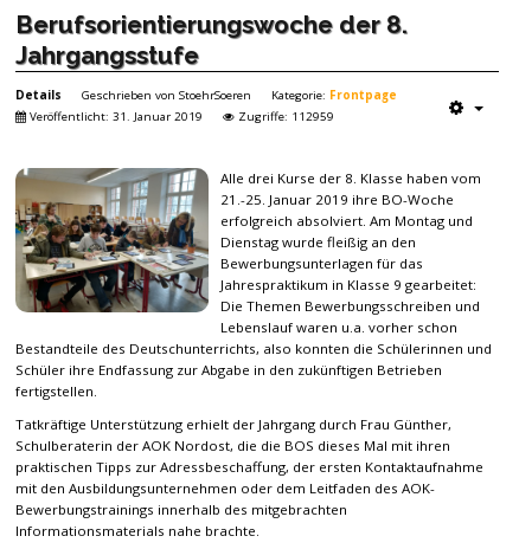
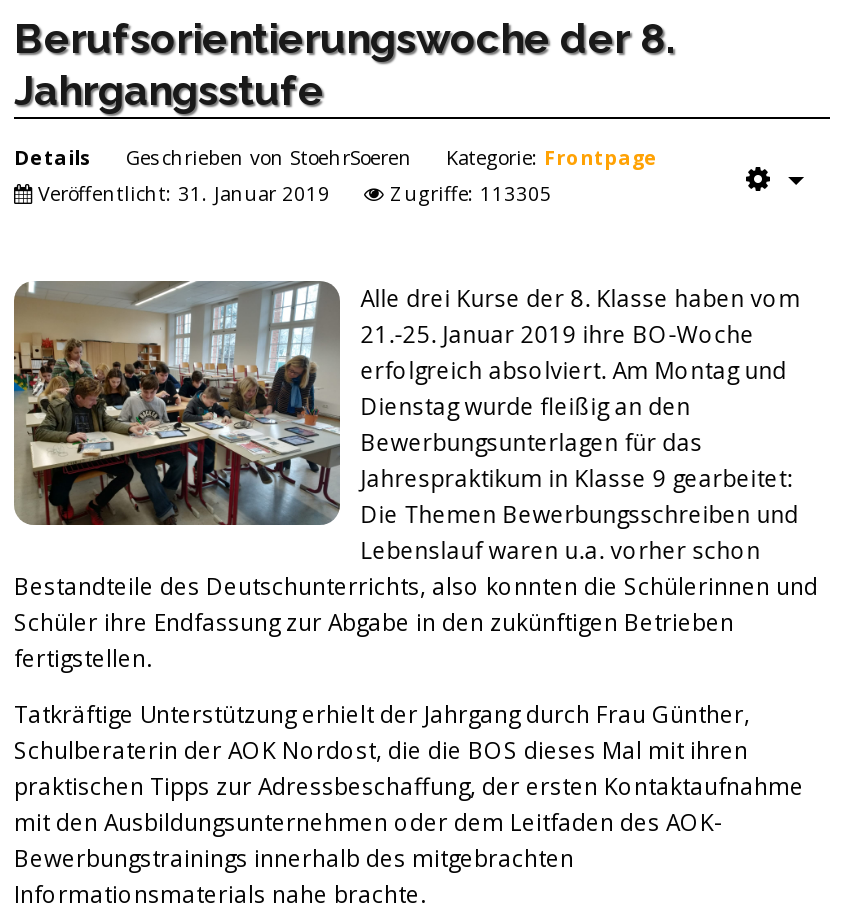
[238,108,334,124] Zugriffe: 112959 -> [390,179,552,207] Zugriffe: 113305

